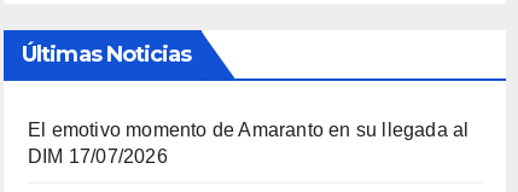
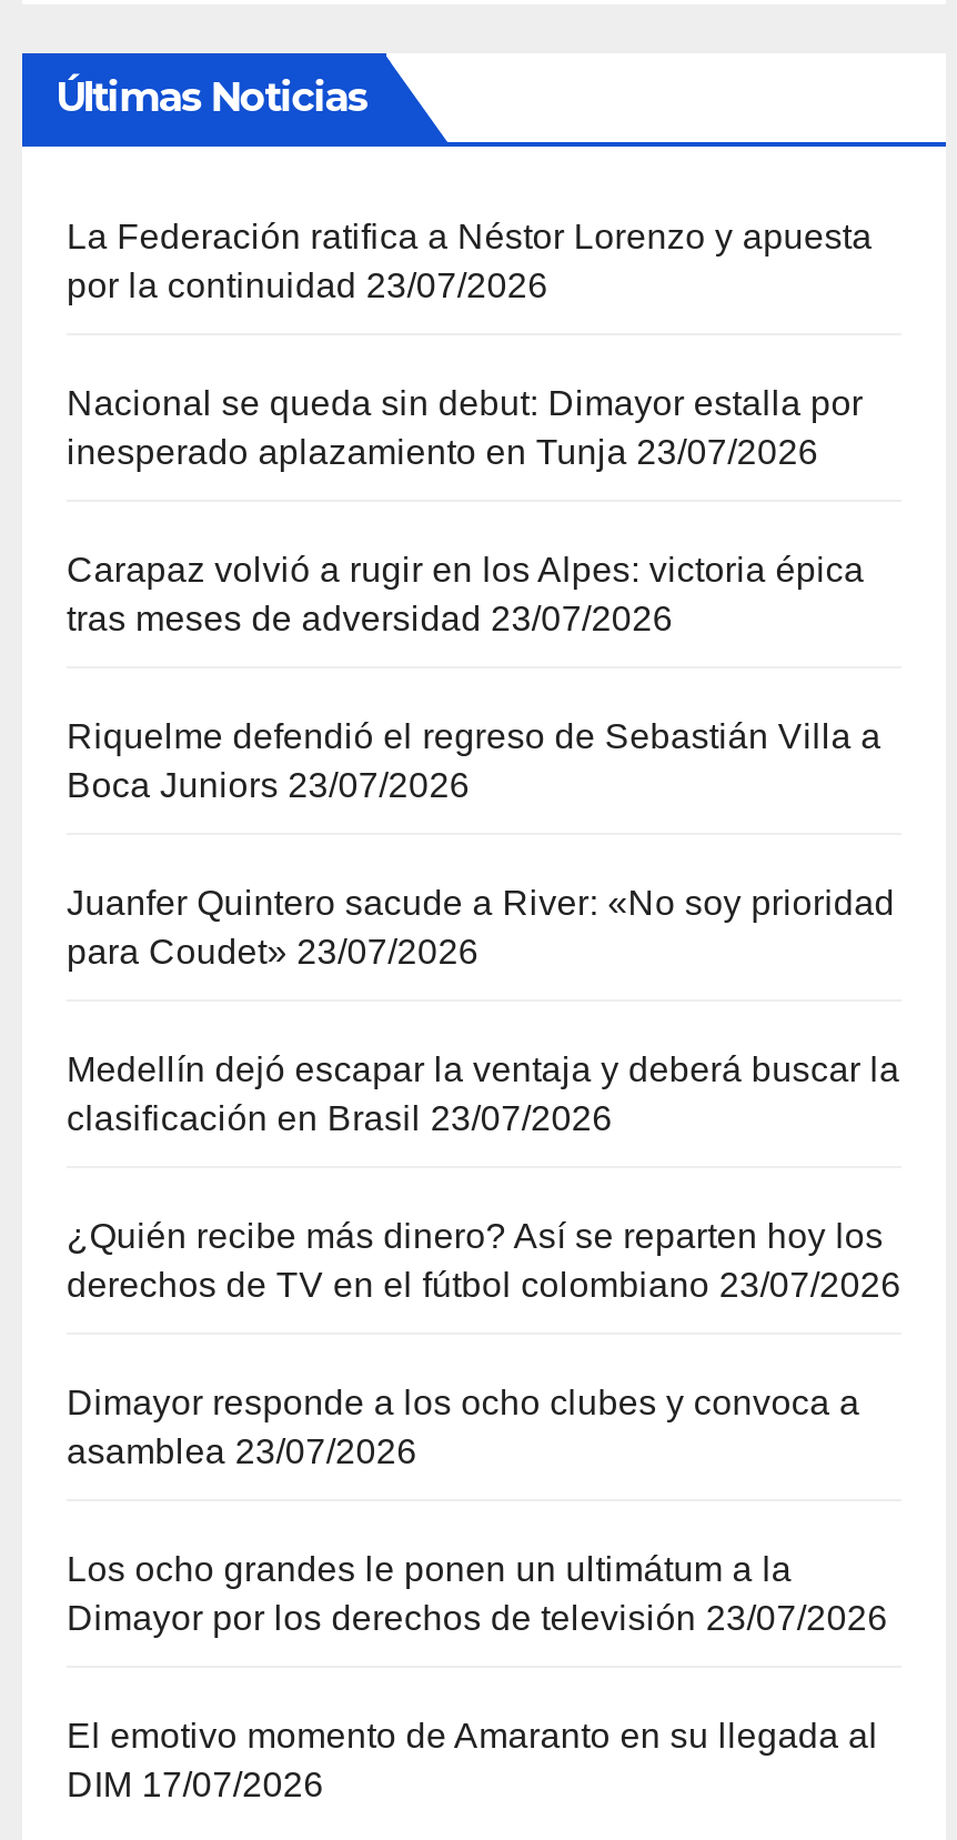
none -> [67,217,901,1636] La Federación ratifica a Néstor Lorenzo y apuesta | por la continuidad 23/07/2026 | Nacional se queda sin debut: Dimayor estalla por | inesperado aplazamiento en Tunja 23/07/2026 | Carapaz volvió a rugir en los Alpes: victoria épica | tras meses de adversidad 23/07/2026 | Riquelme defendió el regreso de Sebastián Villa a | Boca Juniors 23/07/2026 | Juanfer Quintero sacude a River: «No soy prioridad | para Coudet» 23/07/2026 | Medellín dejó escapar la ventaja y deberá buscar la | clasificación en Brasil 23/07/2026 | ¿Quién recibe más dinero? Así se reparten hoy los | derechos de TV en el fútbol colombiano 23/07/2026 | Dimayor responde a los ocho clubes y convoca a | asamblea 23/07/2026 | Los ocho grandes le ponen un ultimátum a la | Dimayor por los derechos de televisión 23/07/2026

